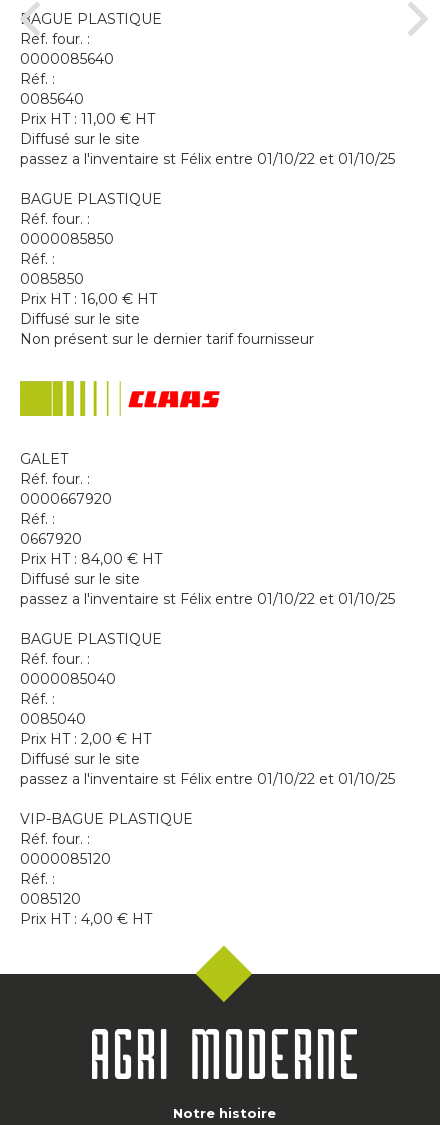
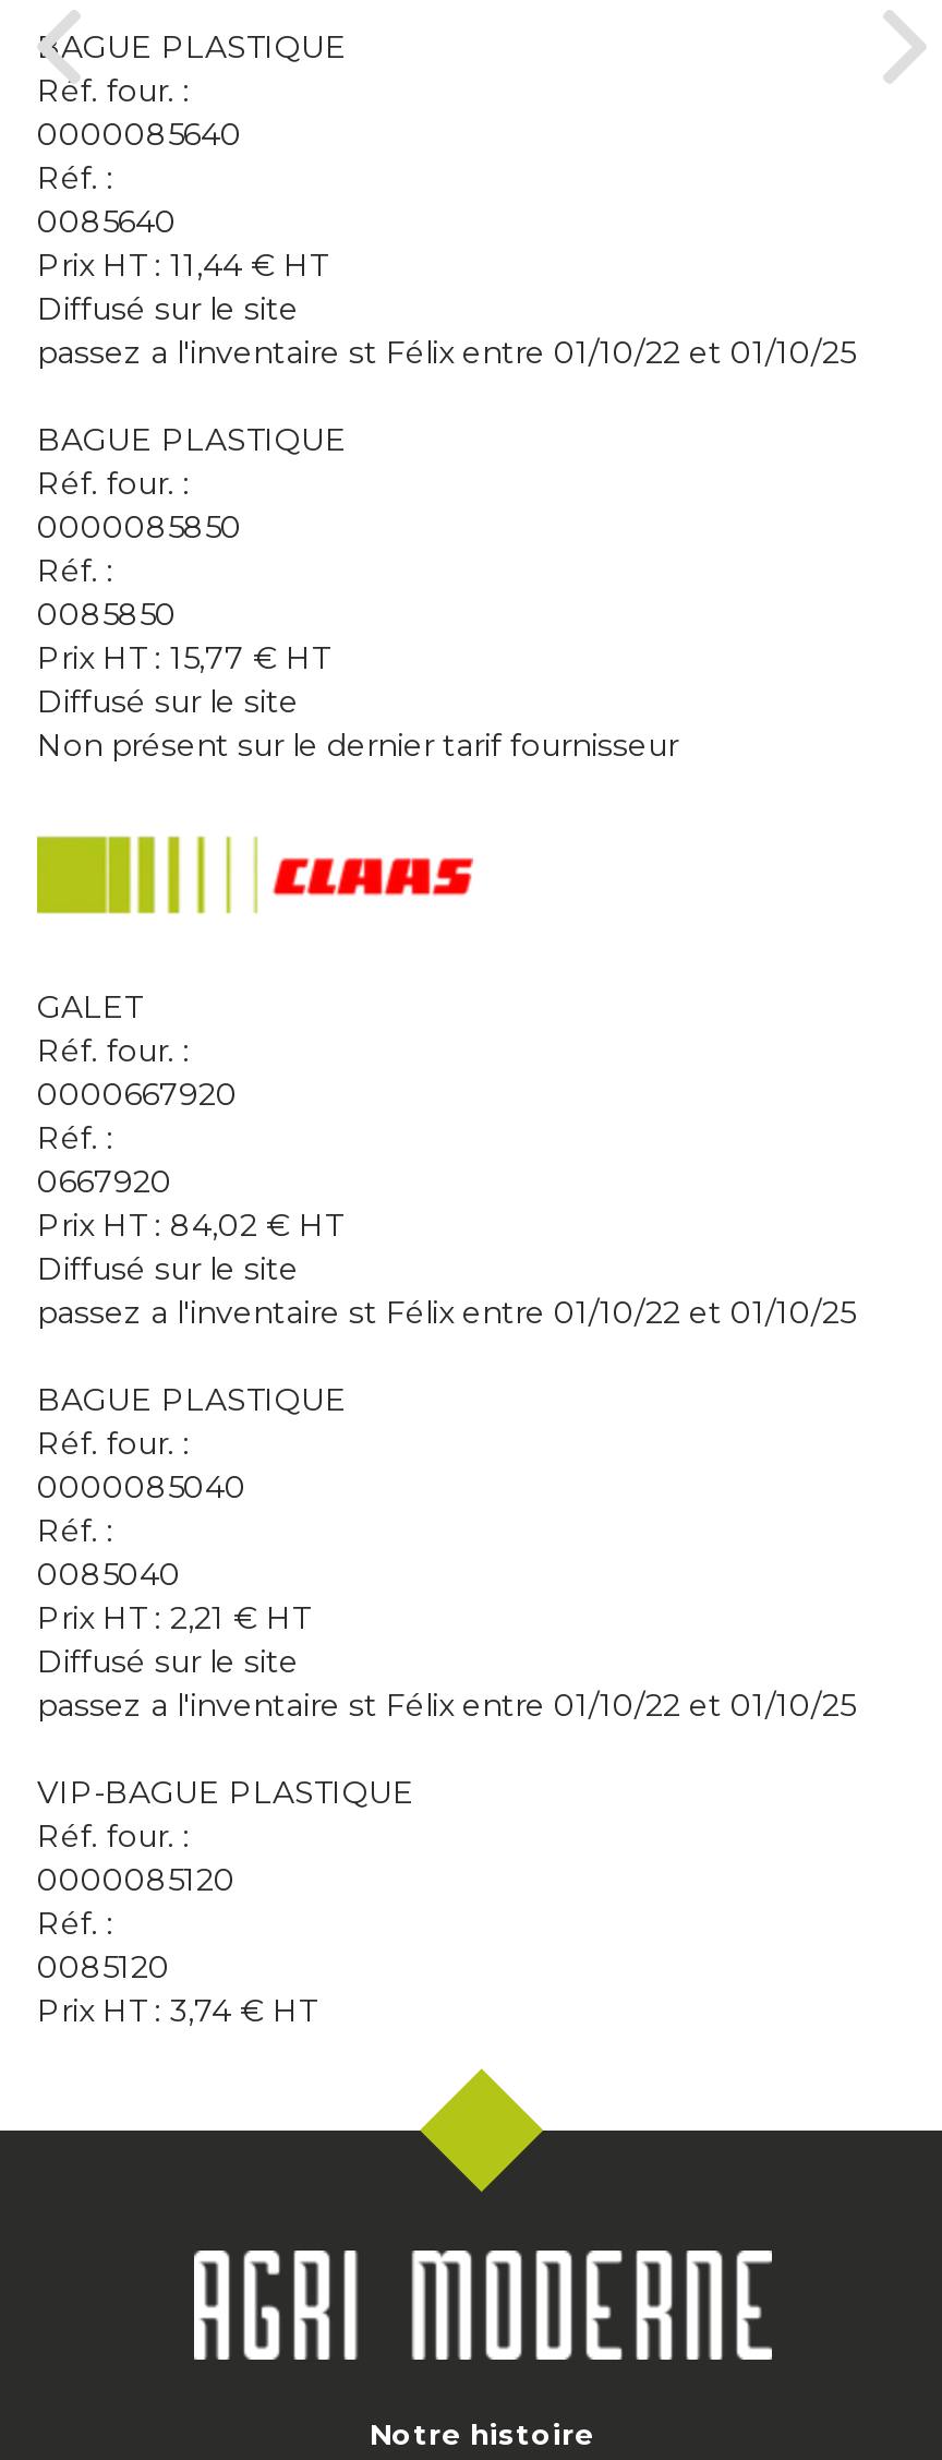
[20,110,155,128] Prix HT : 11,00 € HT -> [37,245,327,285] Prix HT : 11,44 € HT
[20,290,157,308] Prix HT : 16,00 € HT -> [37,638,329,677] Prix HT : 15,77 € HT
[20,550,162,568] Prix HT : 84,00 € HT -> [37,1205,342,1245] Prix HT : 84,02 € HT
[20,730,151,748] Prix HT : 2,00 € HT -> [37,1598,310,1637] Prix HT : 2,21 € HT
[20,910,152,928] Prix HT : 4,00 € HT -> [37,1991,316,2030] Prix HT : 3,74 € HT

